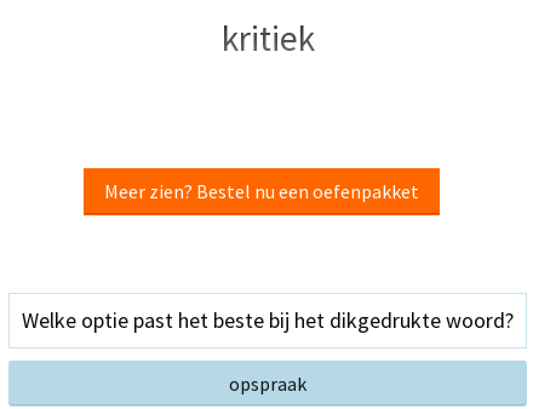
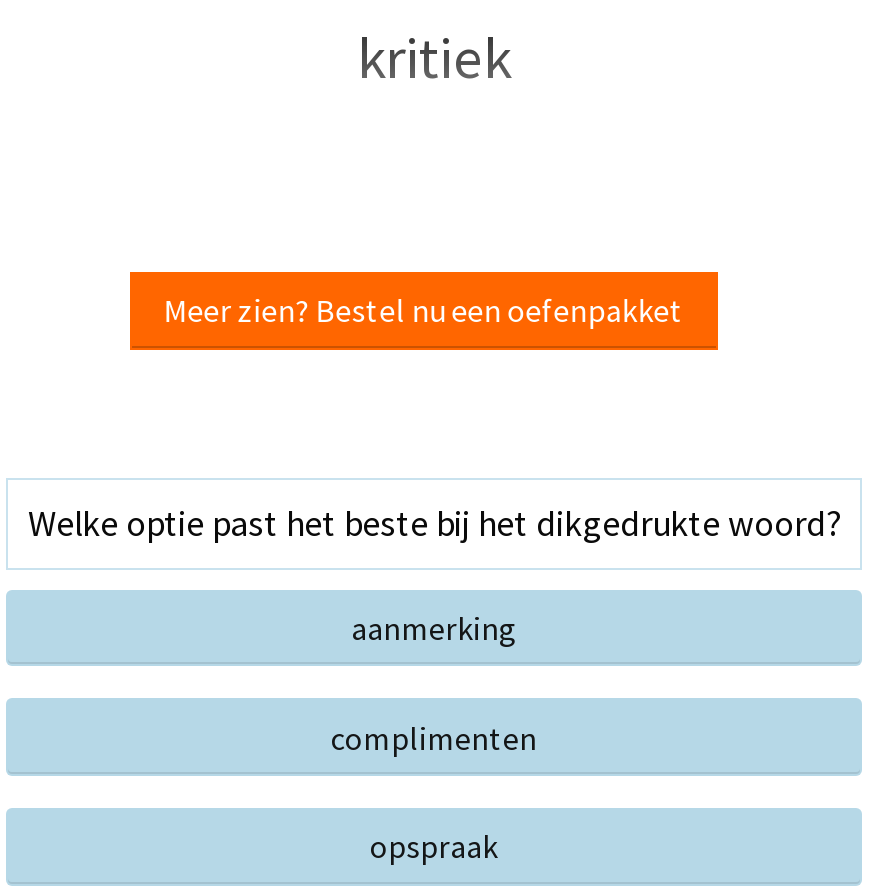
none -> [331,608,537,757] aanmerking | complimenten

